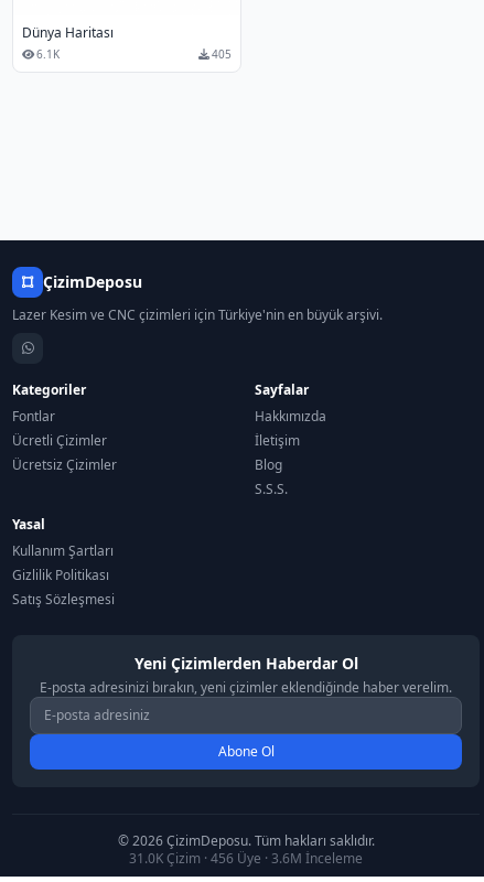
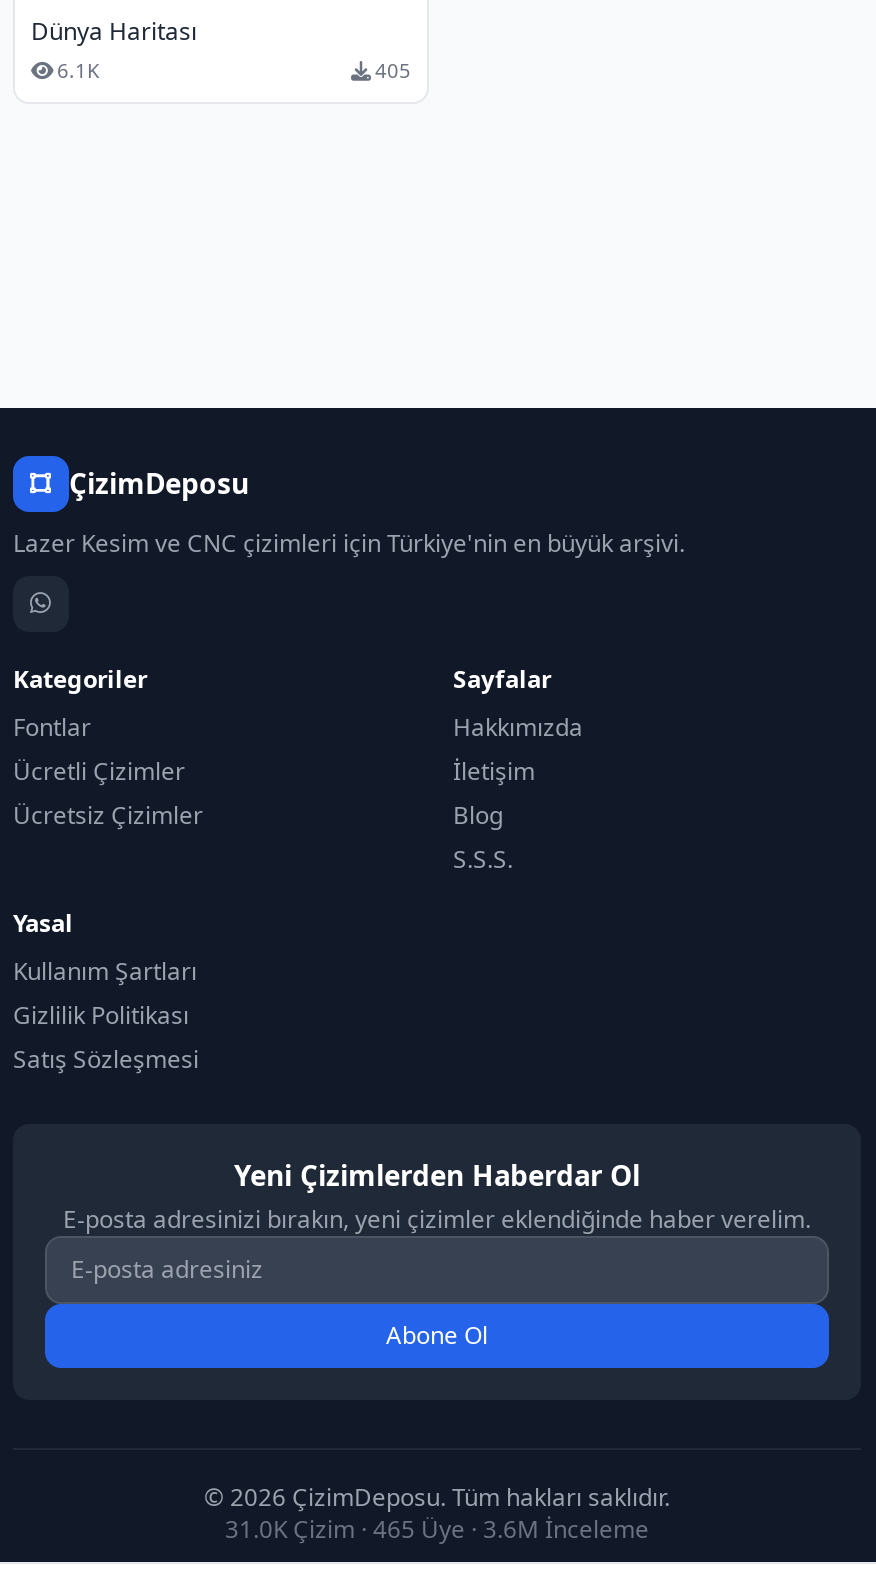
[129,849,363,867] 31.0K Çizim · 456 Üye · 3.6M İnceleme -> [225,1511,649,1545] 31.0K Çizim · 465 Üye · 3.6M İnceleme

